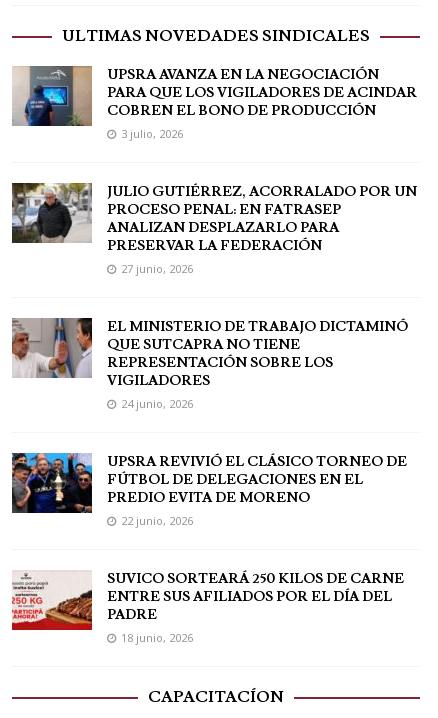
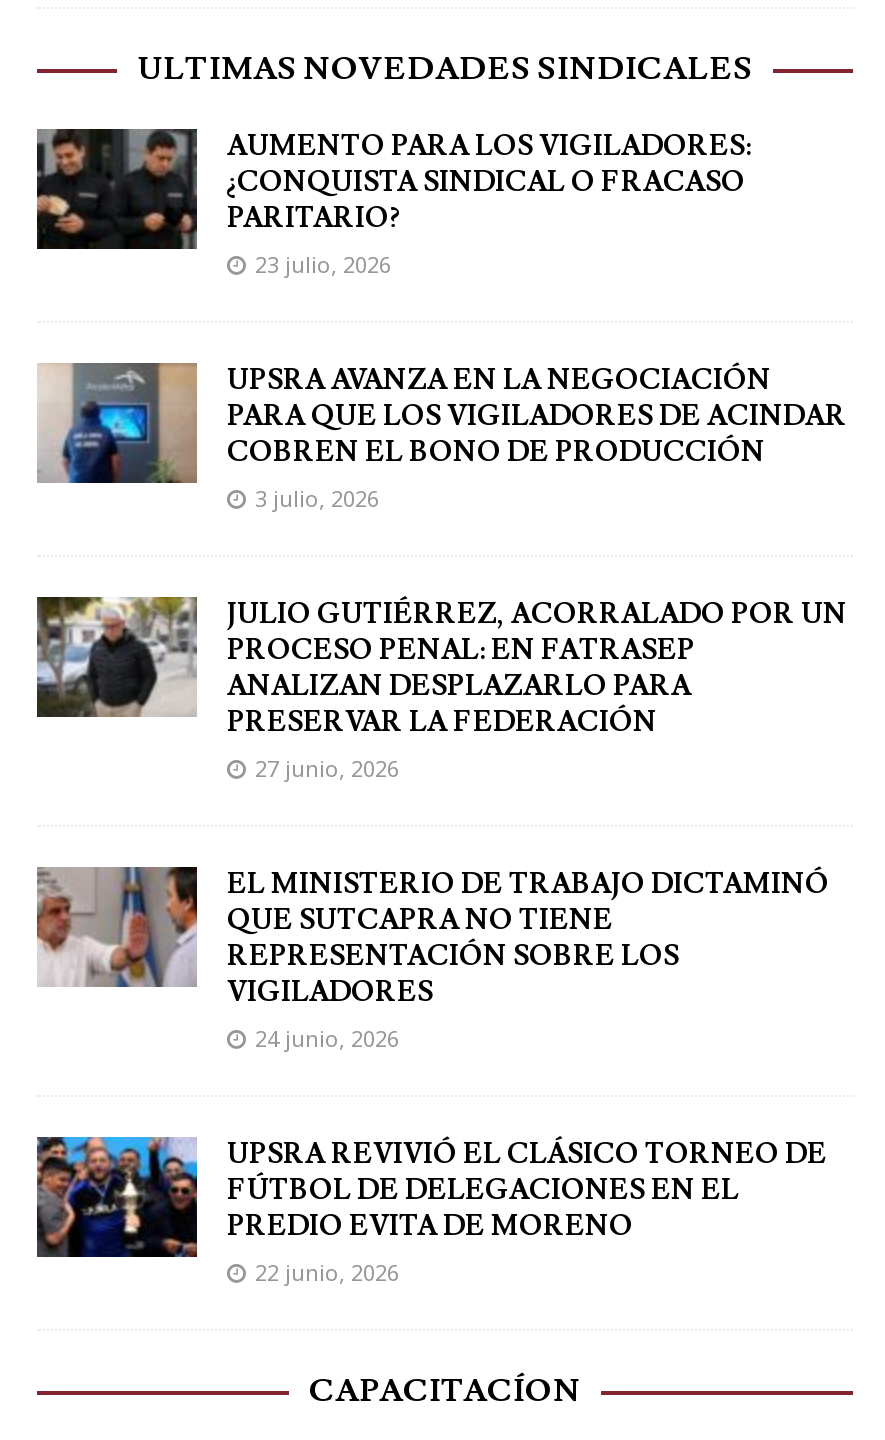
none -> [35,128,751,279] [image] | AUMENTO PARA LOS VIGILADORES: | ¿CONQUISTA SINDICAL O FRACASO | PARITARIO? | 23 julio, 2026
moved [11,64,417,528] -> [35,360,847,1287]: [image] | UPSRA AVANZA EN LA NEGOCIACIÓN | PARA QUE LOS VIGILADORES DE ACINDAR | ... | PREDIO EVITA DE MORENO | 22 junio, 2026
[11,570,404,645] [image] | SUVICO SORTEARÁ 250 KILOS DE CARNE | ENTRE SUS AFILIADOS POR EL DÍA DEL | PADRE | 18 junio, 2026 -> none

